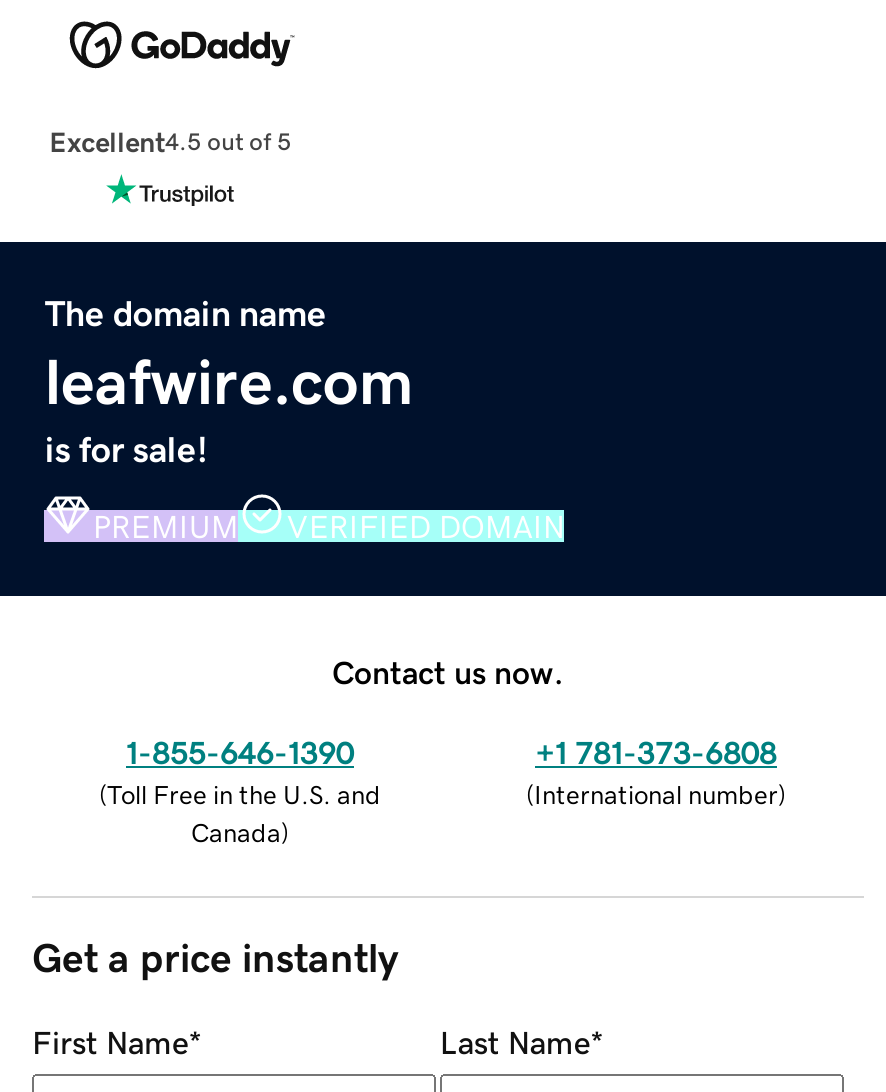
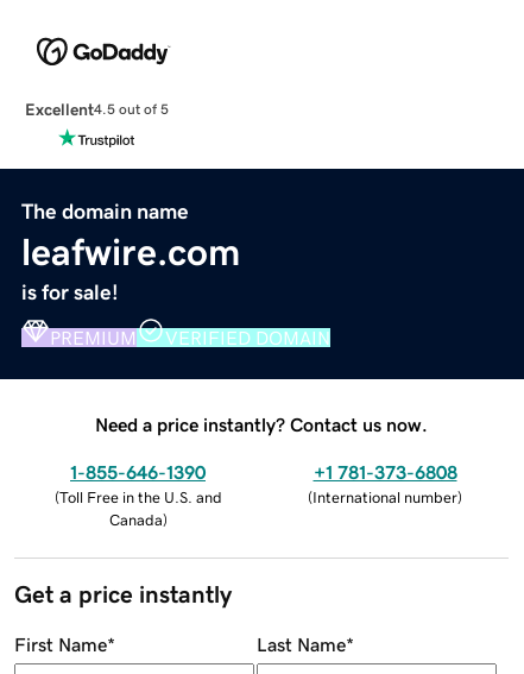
[332,655,564,687] Contact us now. -> [95,414,428,433] Need a price instantly? Contact us now.

